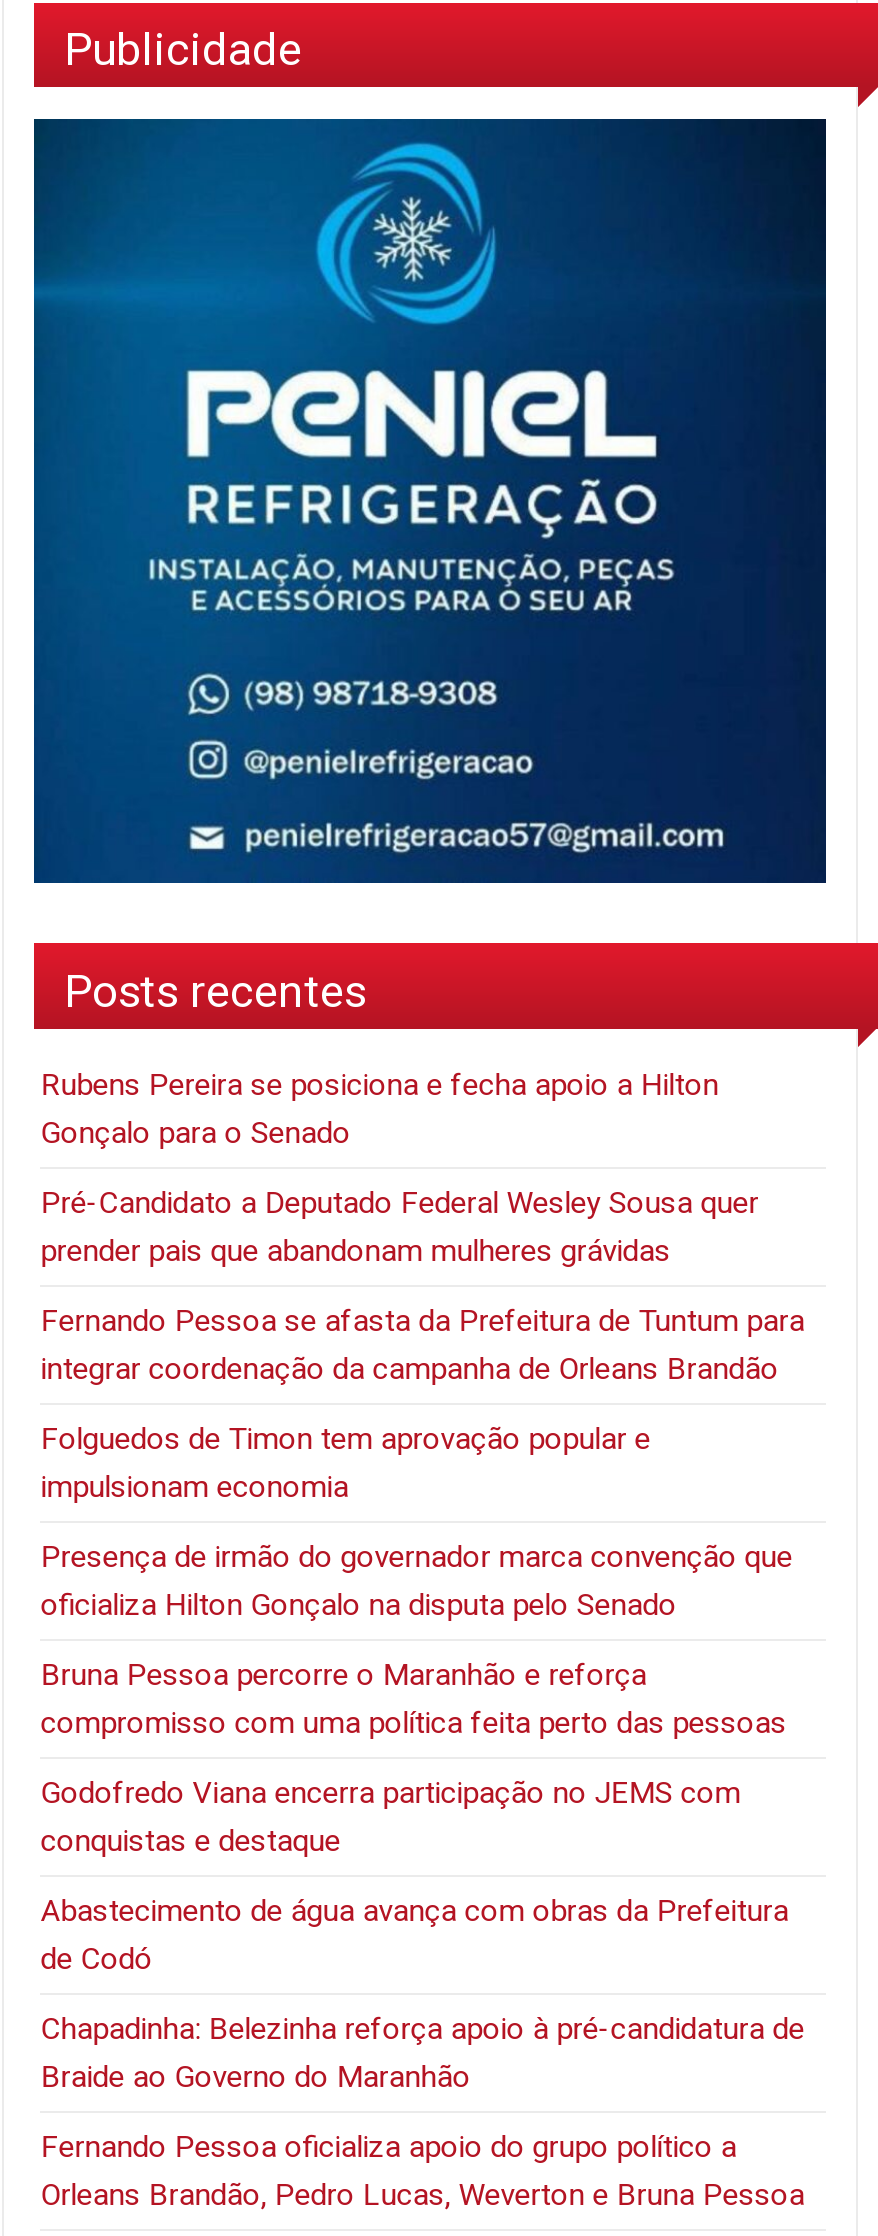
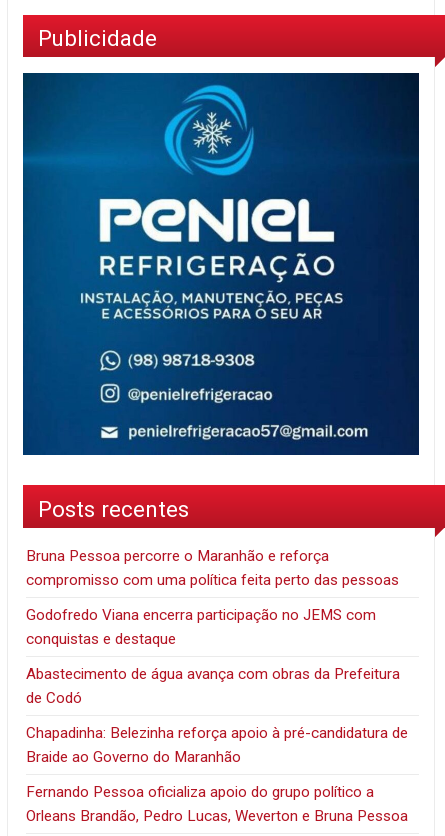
[40,1066,804,1622] Rubens Pereira se posiciona e fecha apoio a Hilton | Gonçalo para o Senado | Pré-Candidato a Deputado Federal Wesley Sousa quer | prender pais que abandonam mulheres grávidas | Fernando Pessoa se afasta da Prefeitura de Tuntum para | integrar coordenação da campanha de Orleans Brandão | Folguedos de Timon tem aprovação popular e | impulsionam economia | Presença de irmão do governador marca convenção que | oficializa Hilton Gonçalo na disputa pelo Senado -> none

